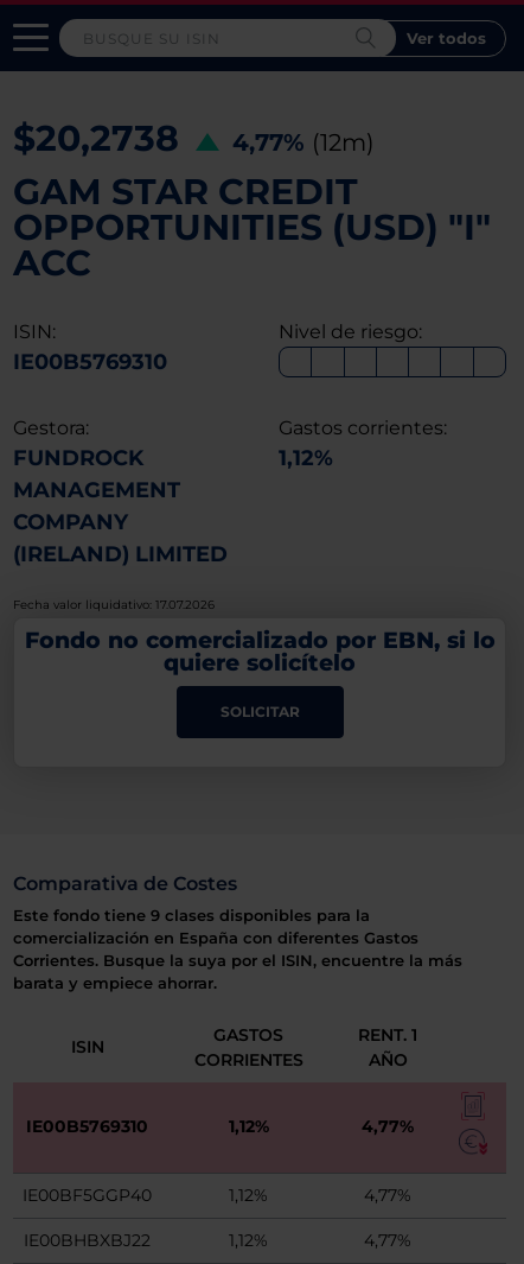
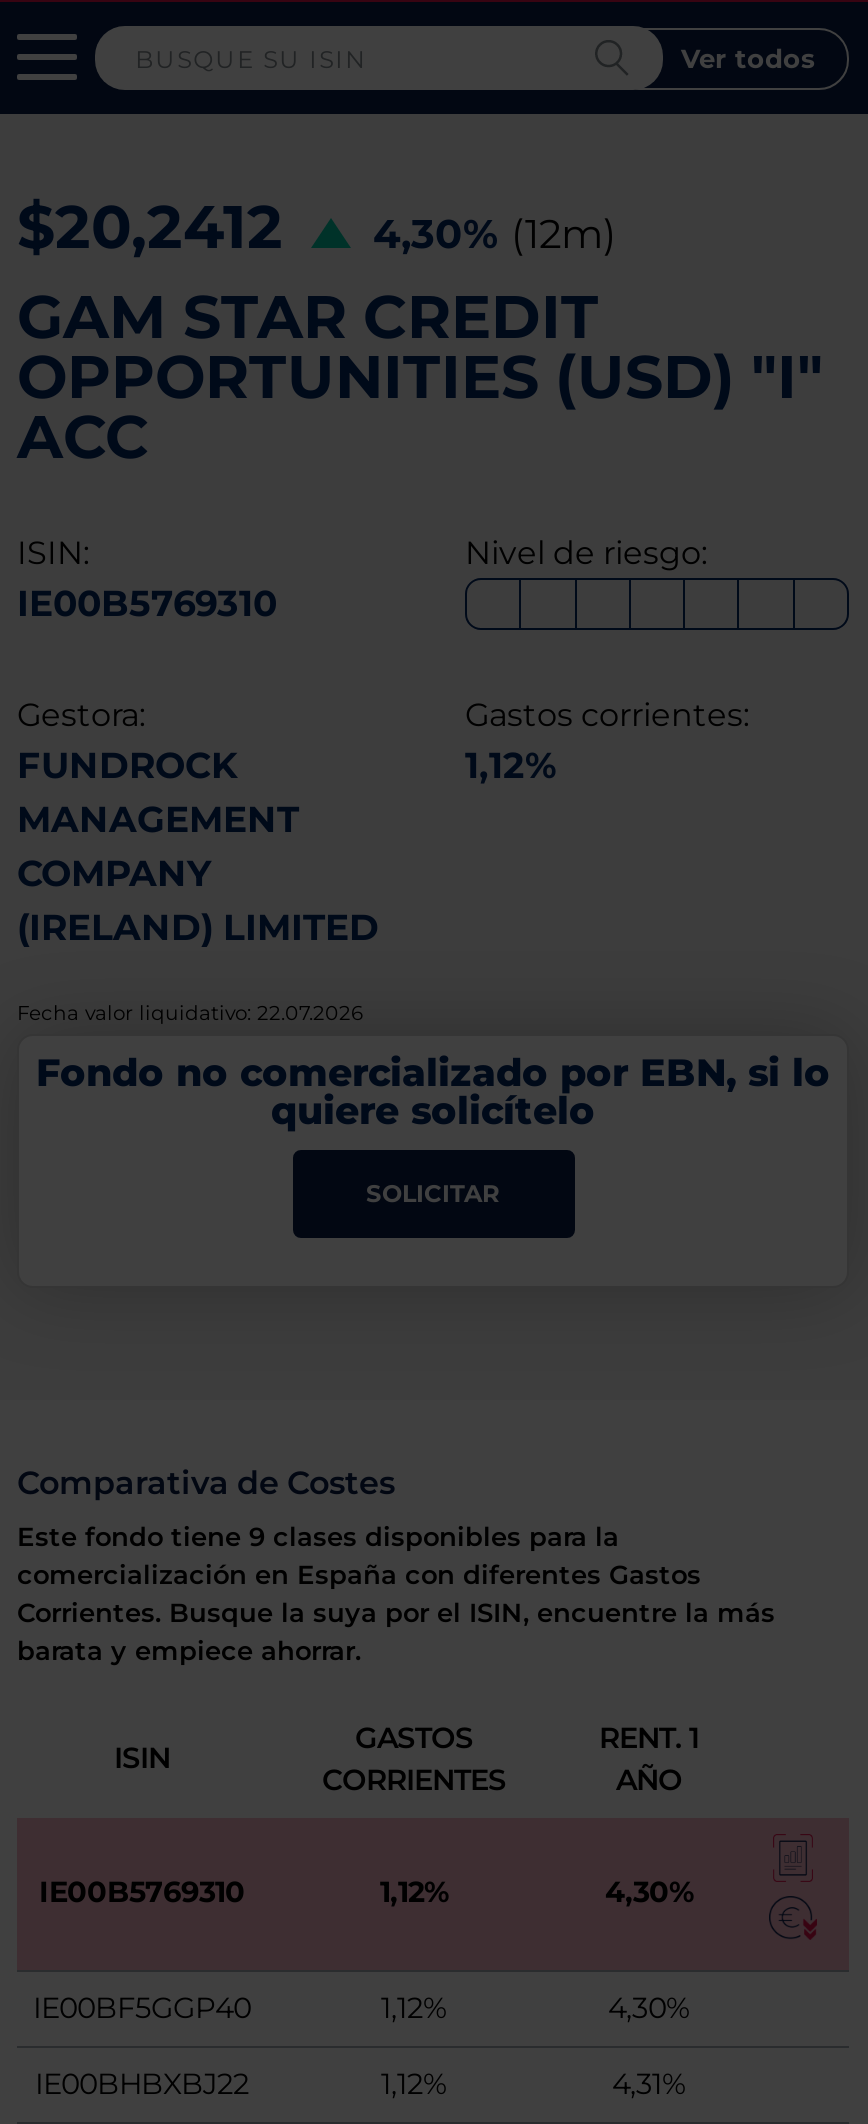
[13,116,179,160] $20,2738 -> [17,190,283,264] $20,2412
[225,128,375,157] 4,77% (12m) -> [361,210,617,258] 4,30% (12m)
[13,597,215,612] Fecha valor liquidativo: 17.07.2026 -> [17,1000,363,1026] Fecha valor liquidativo: 22.07.2026
[362,1116,414,1137] 4,77% -> [605,1874,693,1910] 4,30%
[364,1184,411,1206] 4,77% -> [608,1990,690,2026] 4,30%
[364,1230,411,1251] 4,77% -> [612,2066,686,2102] 4,31%

